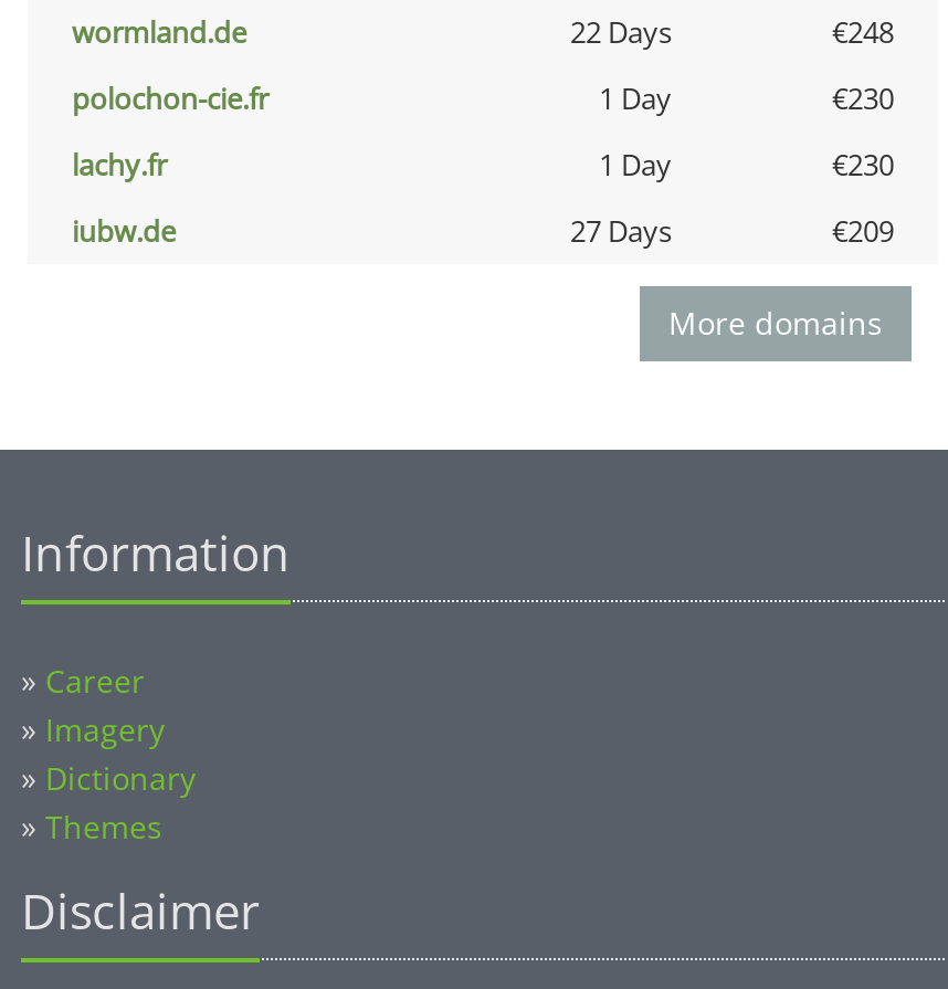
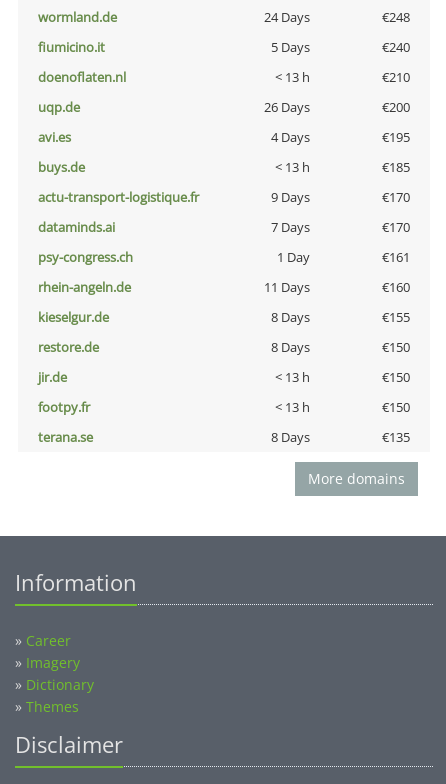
[570,12,672,52] 22 Days -> [263,8,309,26] 24 Days
[72,78,268,118] polochon-cie.fr -> [38,38,410,266] fiumicino.it | 5 Days | €240 | doenoflaten.nl | < 13 h | €210 | uqp.de | 26 Days | €200 | avi.es | 4 Days | €195 | buys.de | < 13 h | €185 | actu-transport-logistique.fr | 9 Days | €170 | dataminds.ai | 7 Days | €170 | psy-congress.ch
[72,78,894,251] €230 | lachy.fr | 1 Day | €230 | iubw.de | 27 Days | €209 -> [38,248,410,446] €161 | rhein-angeln.de | 11 Days | €160 | kieselgur.de | 8 Days | €155 | restore.de | 8 Days | €150 | jir.de | < 13 h | €150 | footpy.fr | < 13 h | €150 | terana.se | 8 Days | €135

